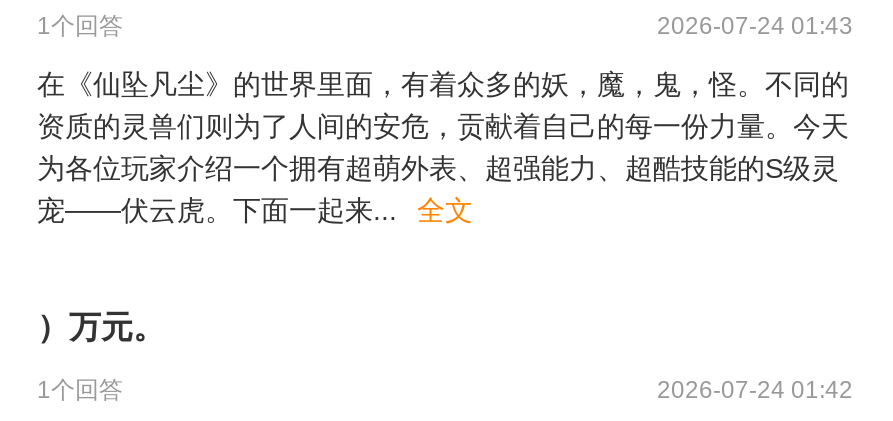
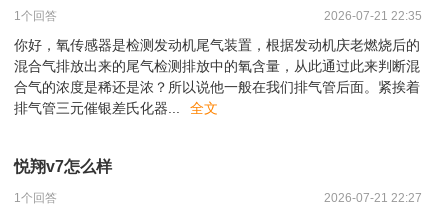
[657,12,853,40] 2026-07-24 01:43 -> [324,9,422,23] 2026-07-21 22:35
[37,68,849,226] 在《仙坠凡尘》的世界里面，有着众多的妖，魔，鬼，怪。不同的 | 资质的灵兽们则为了人间的安危，贡献着自己的每一份力量。今天 | 为各位玩家介绍一个拥有超萌外表、超强能力、超酷技能的S级灵 | 宠——伏云虎。下面一起来... -> [14,37,420,116] 你好，氧传感器是检测发动机尾气装置，根据发动机庆老燃烧后的 | 混合气排放出来的尾气检测排放中的氧含量，从此通过此来判断混 | 合气的浓度是稀还是浓？所以说他一般在我们排气管后面。紧挨着 | 排气管三元催银差氏化器...
[37,310,165,344] ）万元。 -> [14,158,112,175] 悦翔v7怎么样
[657,376,853,404] 2026-07-24 01:42 -> [324,191,422,205] 2026-07-21 22:27

